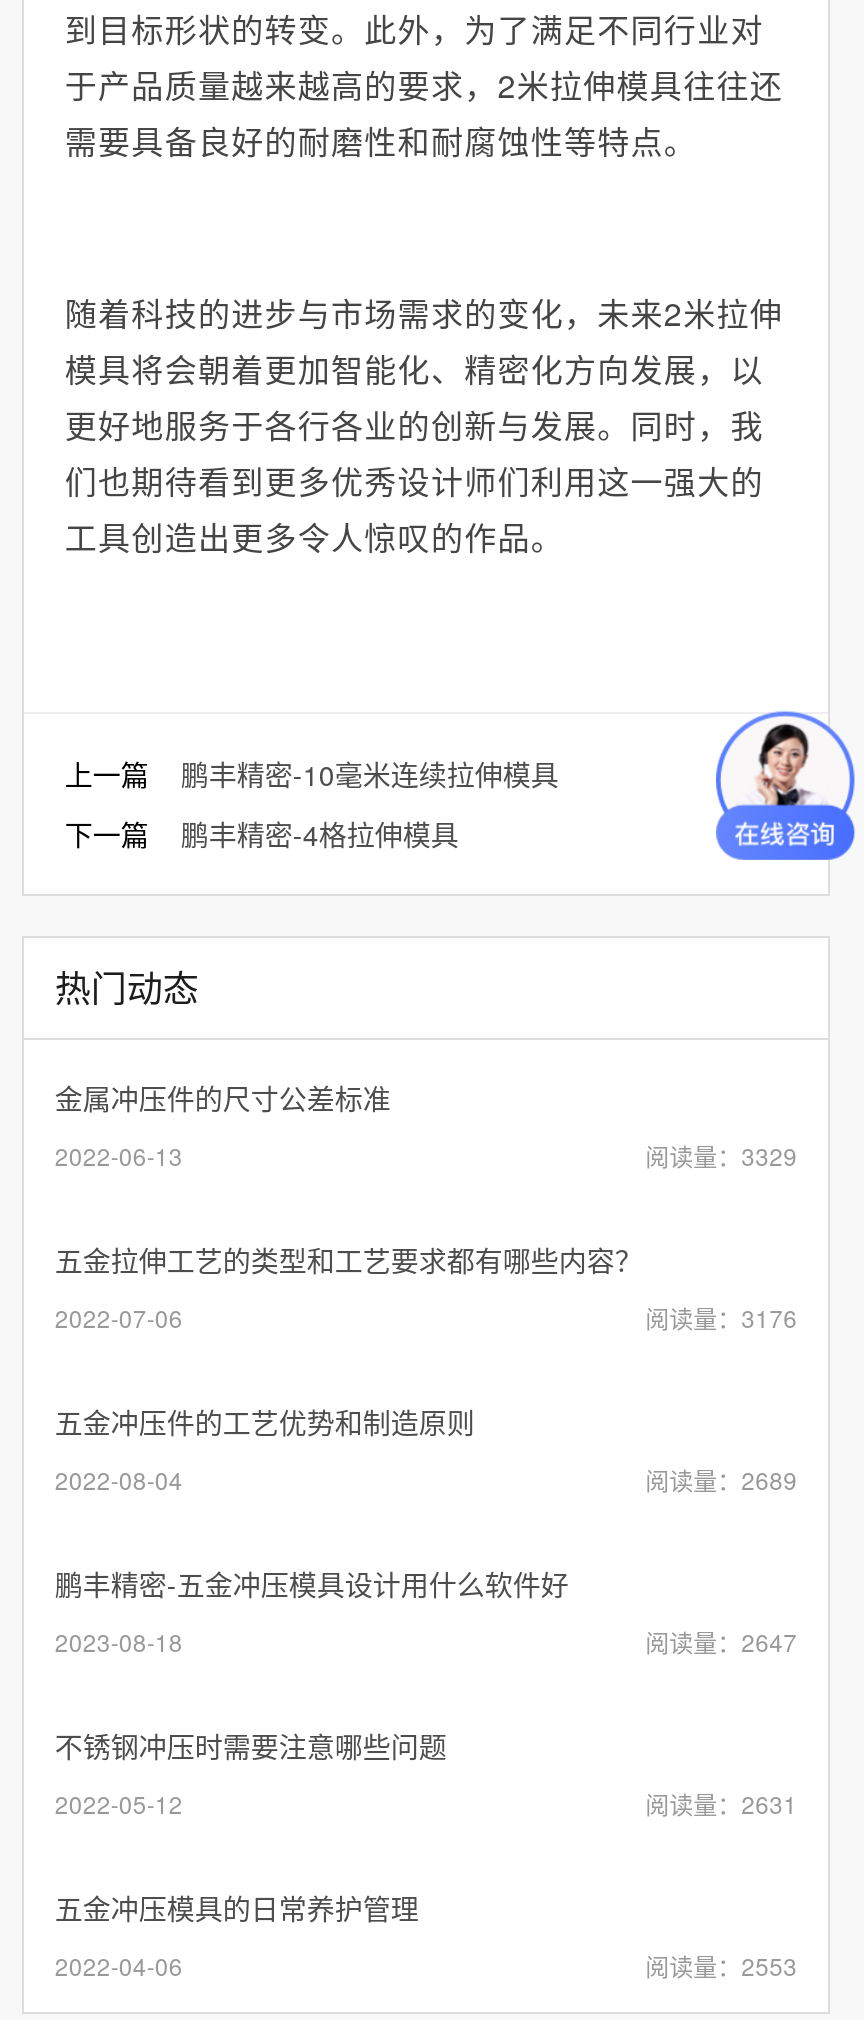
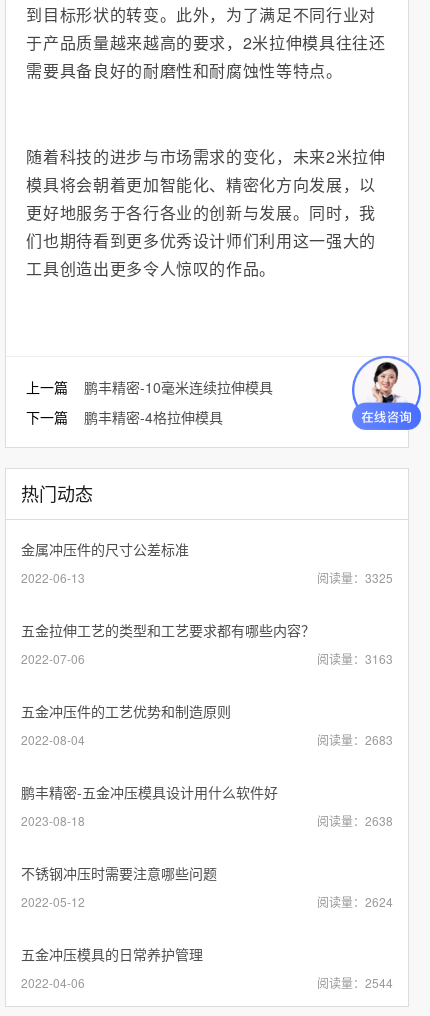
[645,1138,797,1172] 阅读量：3329 -> [317,569,393,586] 阅读量：3325
[645,1300,797,1334] 阅读量：3176 -> [317,650,393,667] 阅读量：3163
[645,1462,797,1496] 阅读量：2689 -> [317,731,393,748] 阅读量：2683
[645,1624,797,1658] 阅读量：2647 -> [317,812,393,829] 阅读量：2638
[645,1786,797,1820] 阅读量：2631 -> [317,893,393,910] 阅读量：2624
[645,1948,797,1982] 阅读量：2553 -> [317,974,393,991] 阅读量：2544

